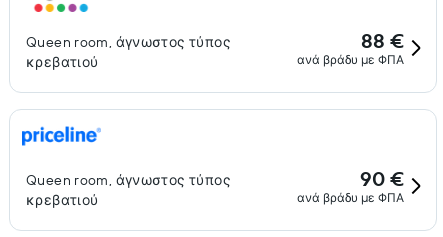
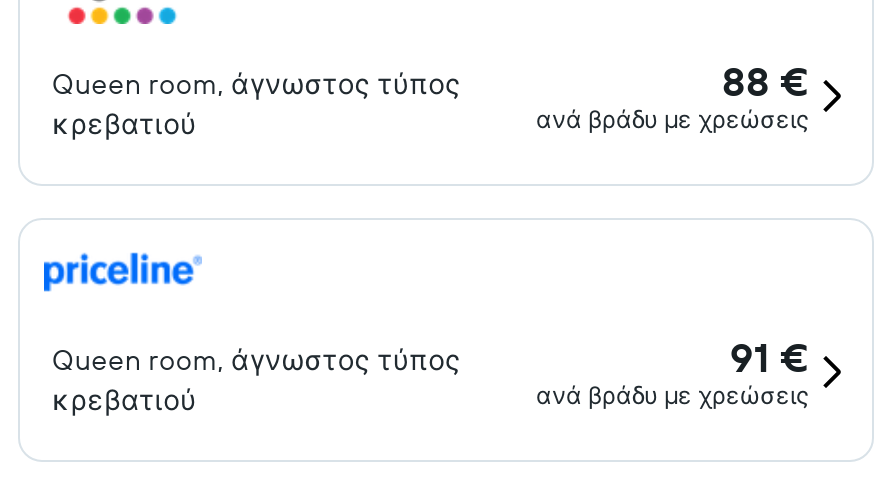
[297,52,404,67] ανά βράδυ με ΦΠΑ -> [536,104,808,134] ανά βράδυ με χρεώσεις
[297,166,404,205] 90 € | ανά βράδυ με ΦΠΑ -> [536,332,808,410] 91 € | ανά βράδυ με χρεώσεις

